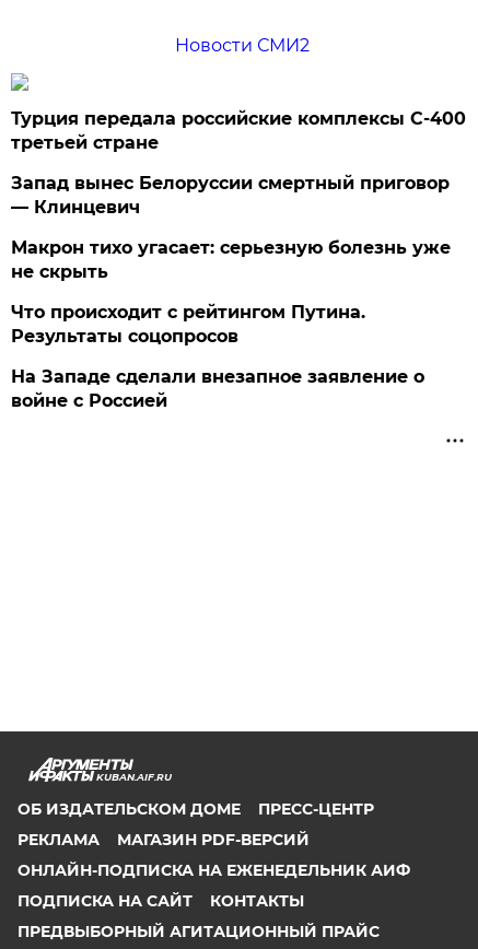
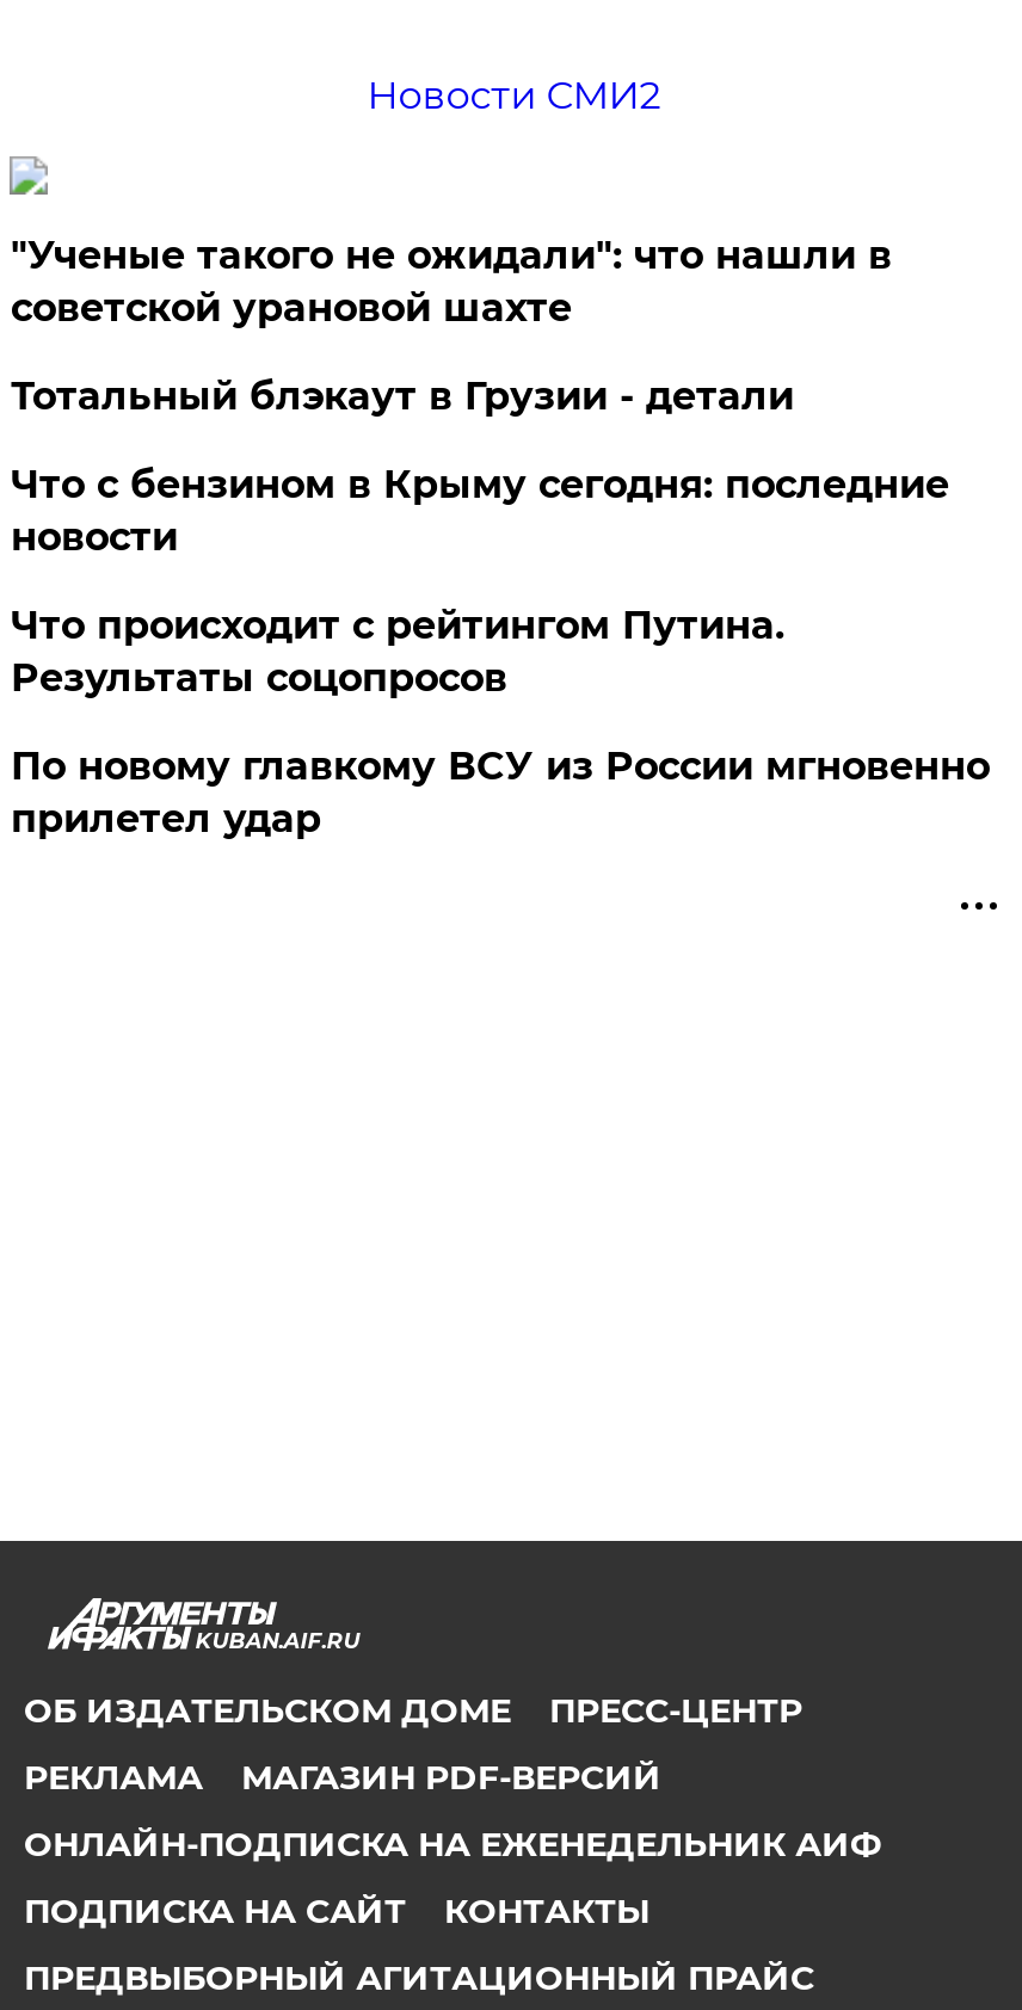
[11,108,466,153] Турция передала российские комплексы С-400 | третьей стране -> [11,233,892,331] "Ученые такого не ожидали": что нашли в | советской урановой шахте
[11,173,450,218] Запад вынес Белоруссии смертный приговор | — Клинцевич -> [11,374,794,419] Тотальный блэкаут в Грузии - детали
[11,237,451,282] Макрон тихо угасает: серьезную болезнь уже | не скрыть -> [11,462,949,560] Что с бензином в Крыму сегодня: последние | новости
[11,366,425,411] На Западе сделали внезапное заявление о | войне с Россией -> [11,744,990,841] По новому главкому ВСУ из России мгновенно | прилетел удар

